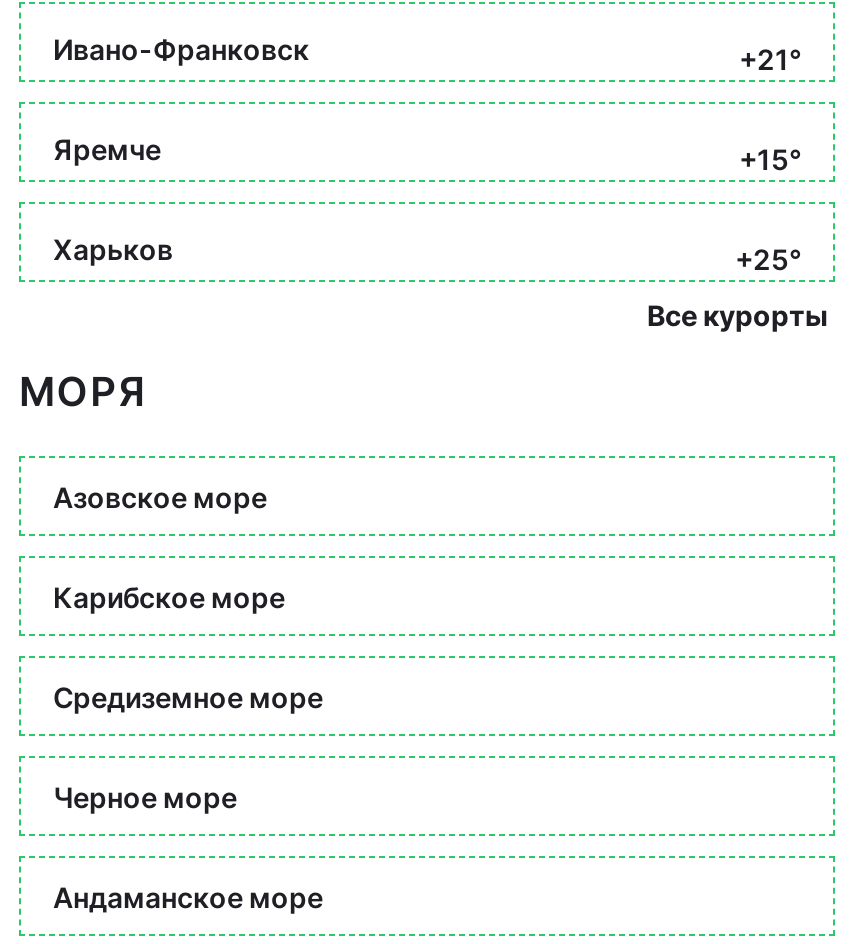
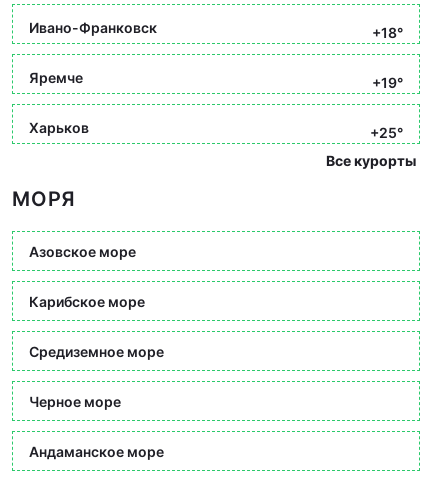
[739,42,801,76] +21° -> [372,24,403,41] +18°
[739,142,801,176] +15° -> [372,74,403,91] +19°

